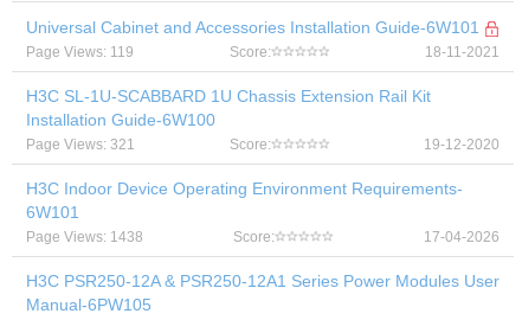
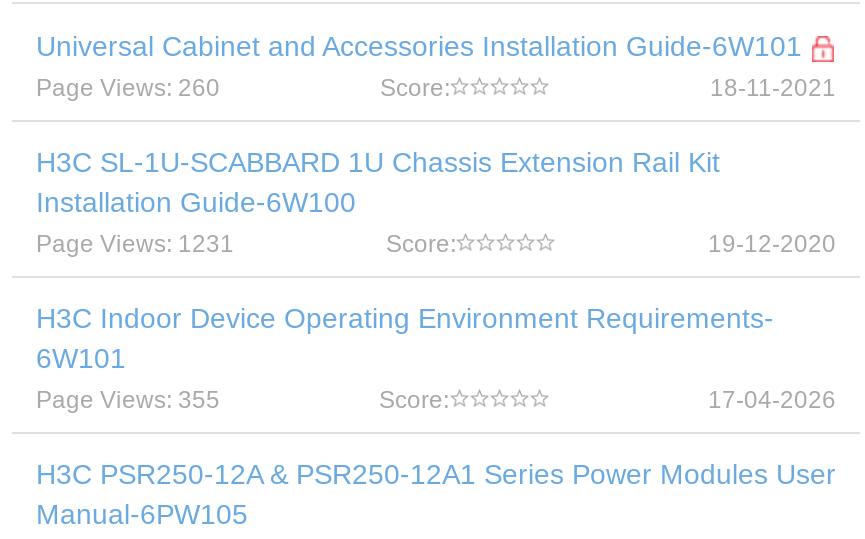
[26,44,134,60] Page Views: 119 -> [36,74,220,102] Page Views: 260
[26,136,135,153] Page Views: 321 -> [36,230,234,258] Page Views: 1231
[26,229,143,245] Page Views: 1438 -> [36,386,220,414] Page Views: 355

